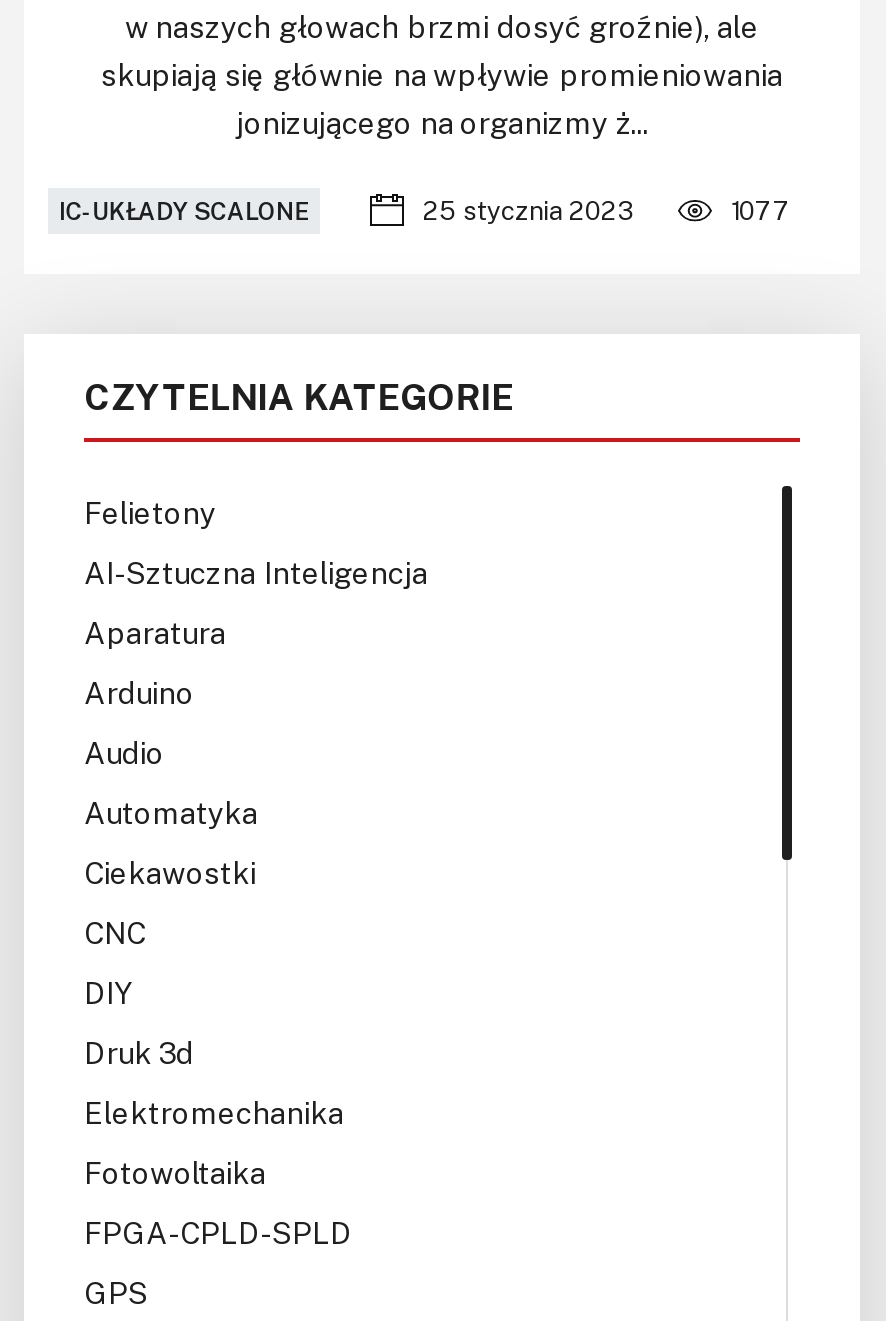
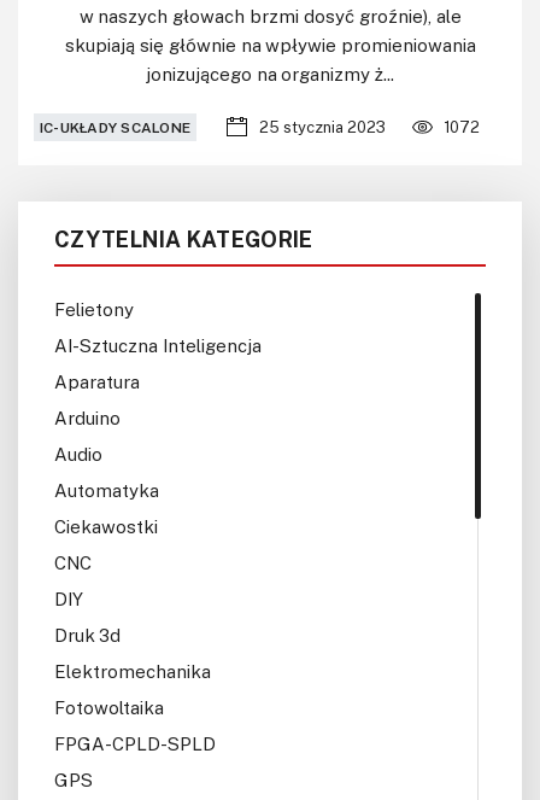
[731,195,791,227] 1077 -> [445,118,480,137] 1072

